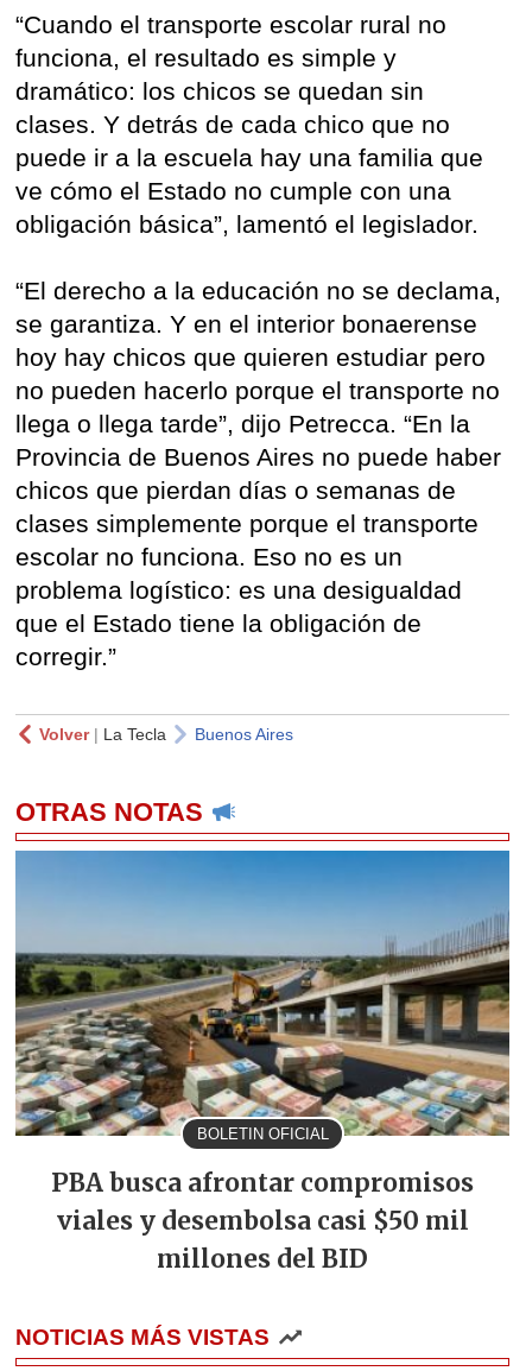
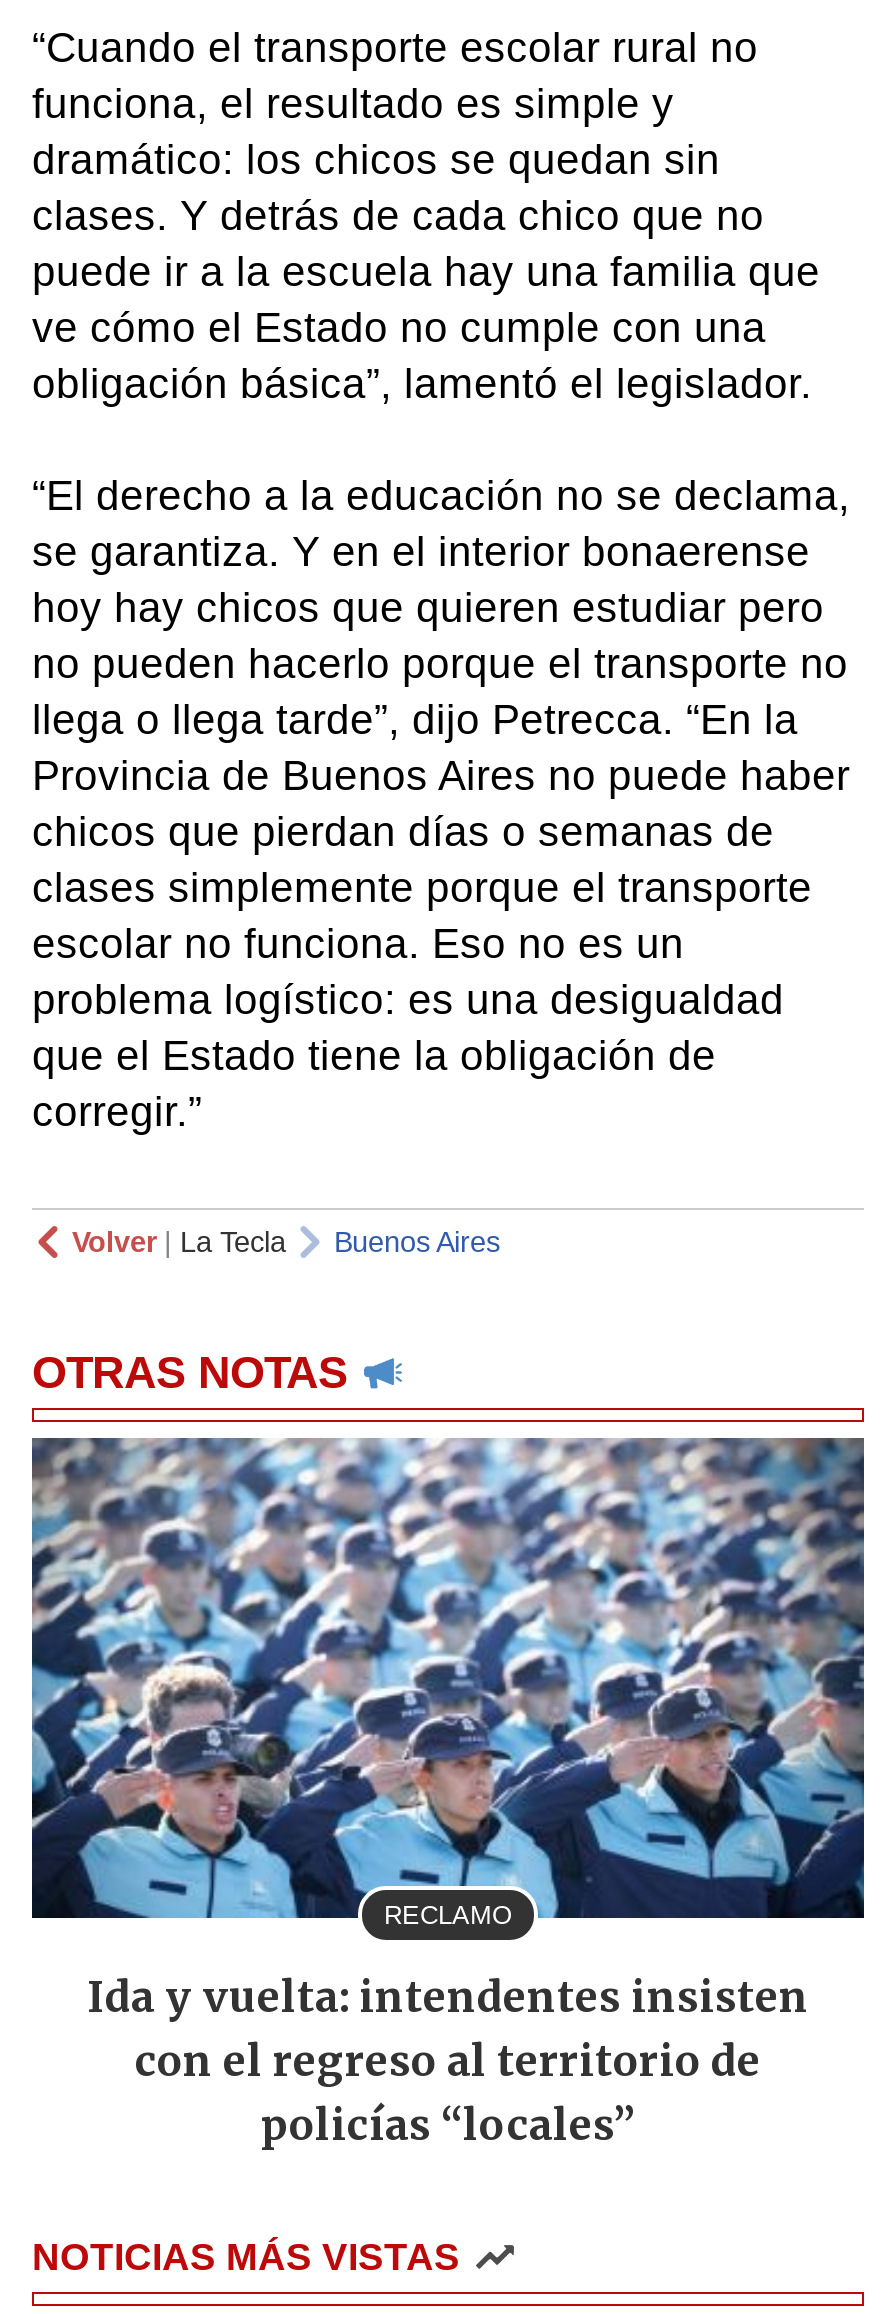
[14,849,511,1143] [image] | BOLETIN OFICIAL -> [30,1436,866,1930] [image] | RECLAMO
[51,1168,474,1275] PBA busca afrontar compromisos | viales y desembolsa casi $50 mil | millones del BID -> [87,1972,809,2152] Ida y vuelta: intendentes insisten | con el regreso al territorio de | policías “locales”

